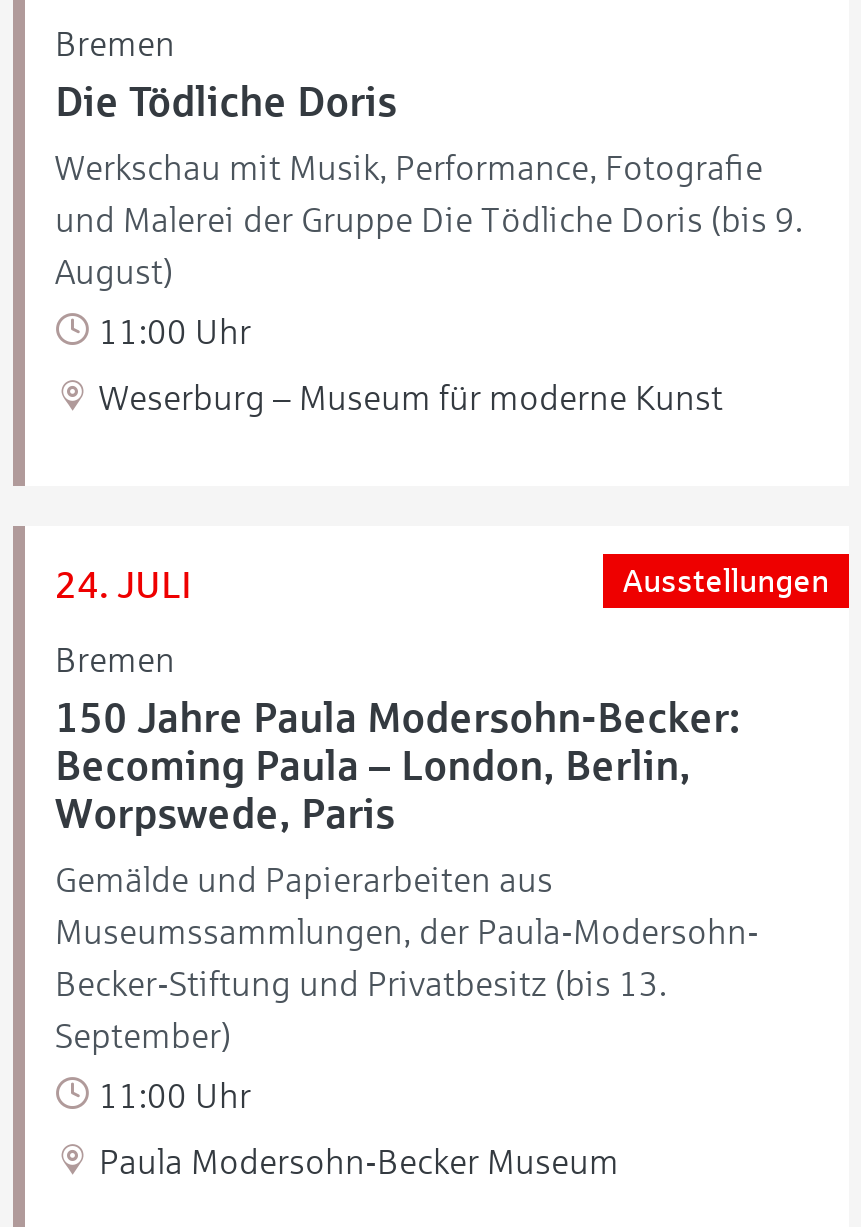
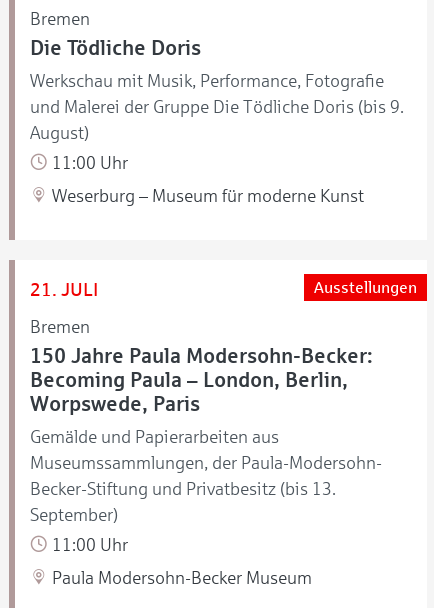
[55,564,191,606] 24. JULI -> [30,279,98,300] 21. JULI

